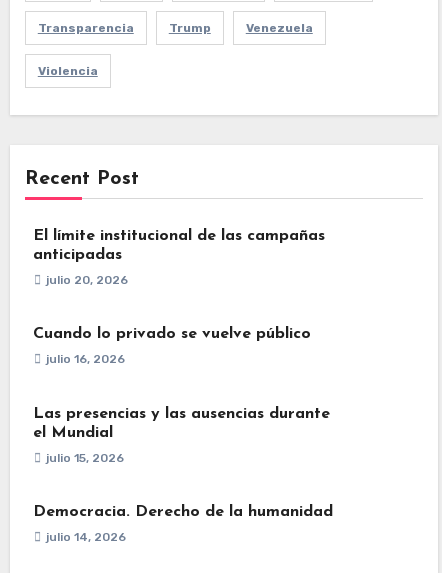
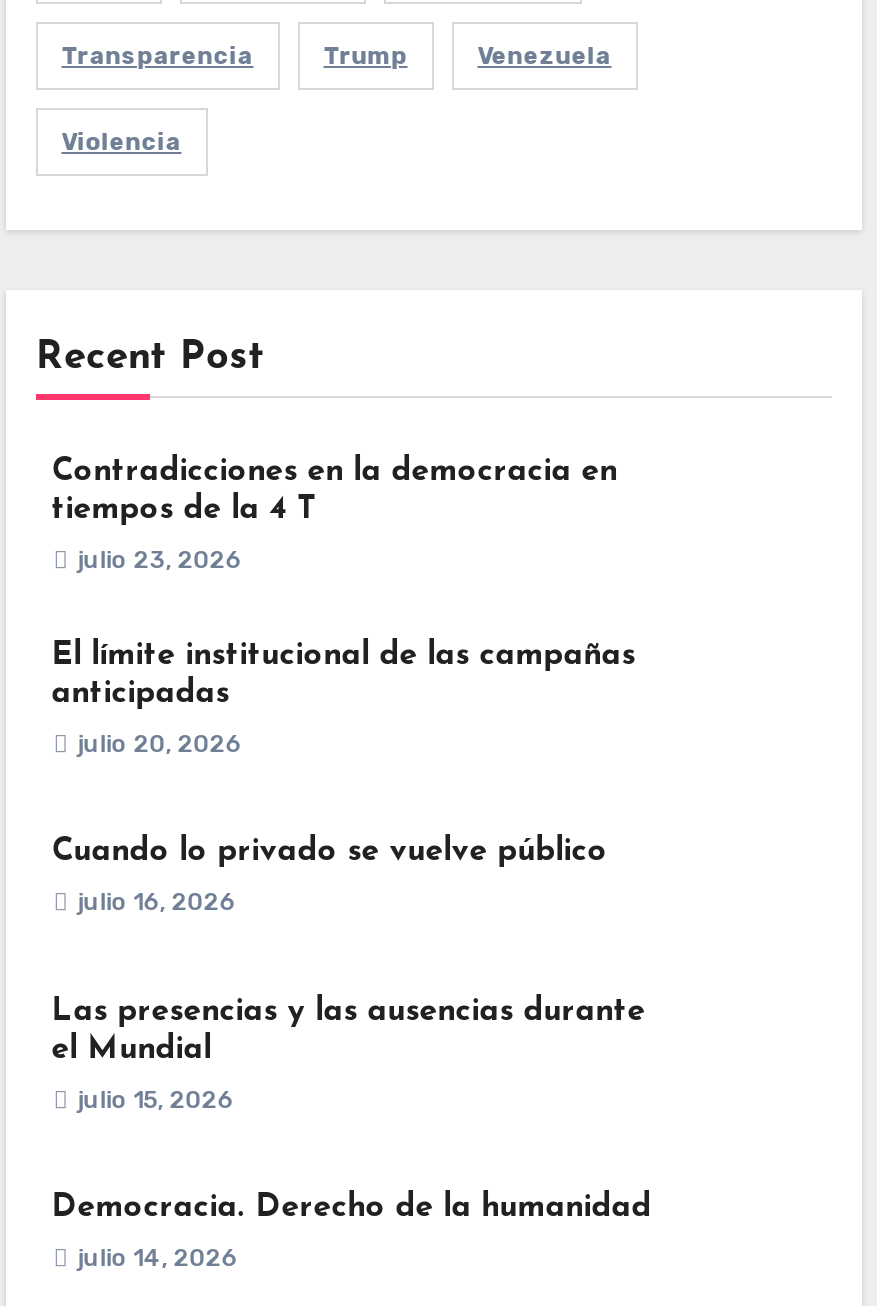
none -> [52,455,618,573] Contradicciones en la democracia en | tiempos de la 4 T | julio 23, 2026

